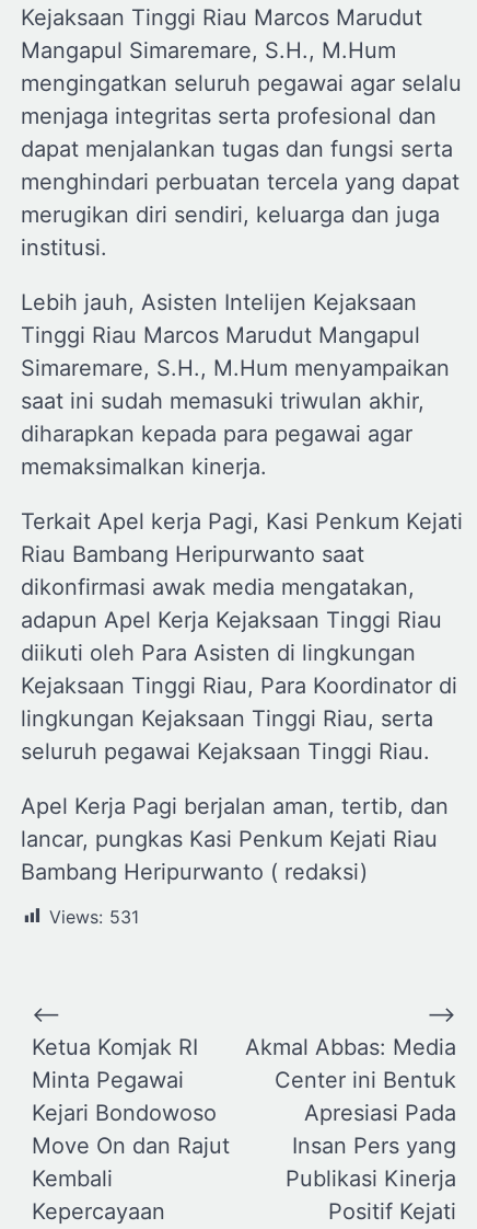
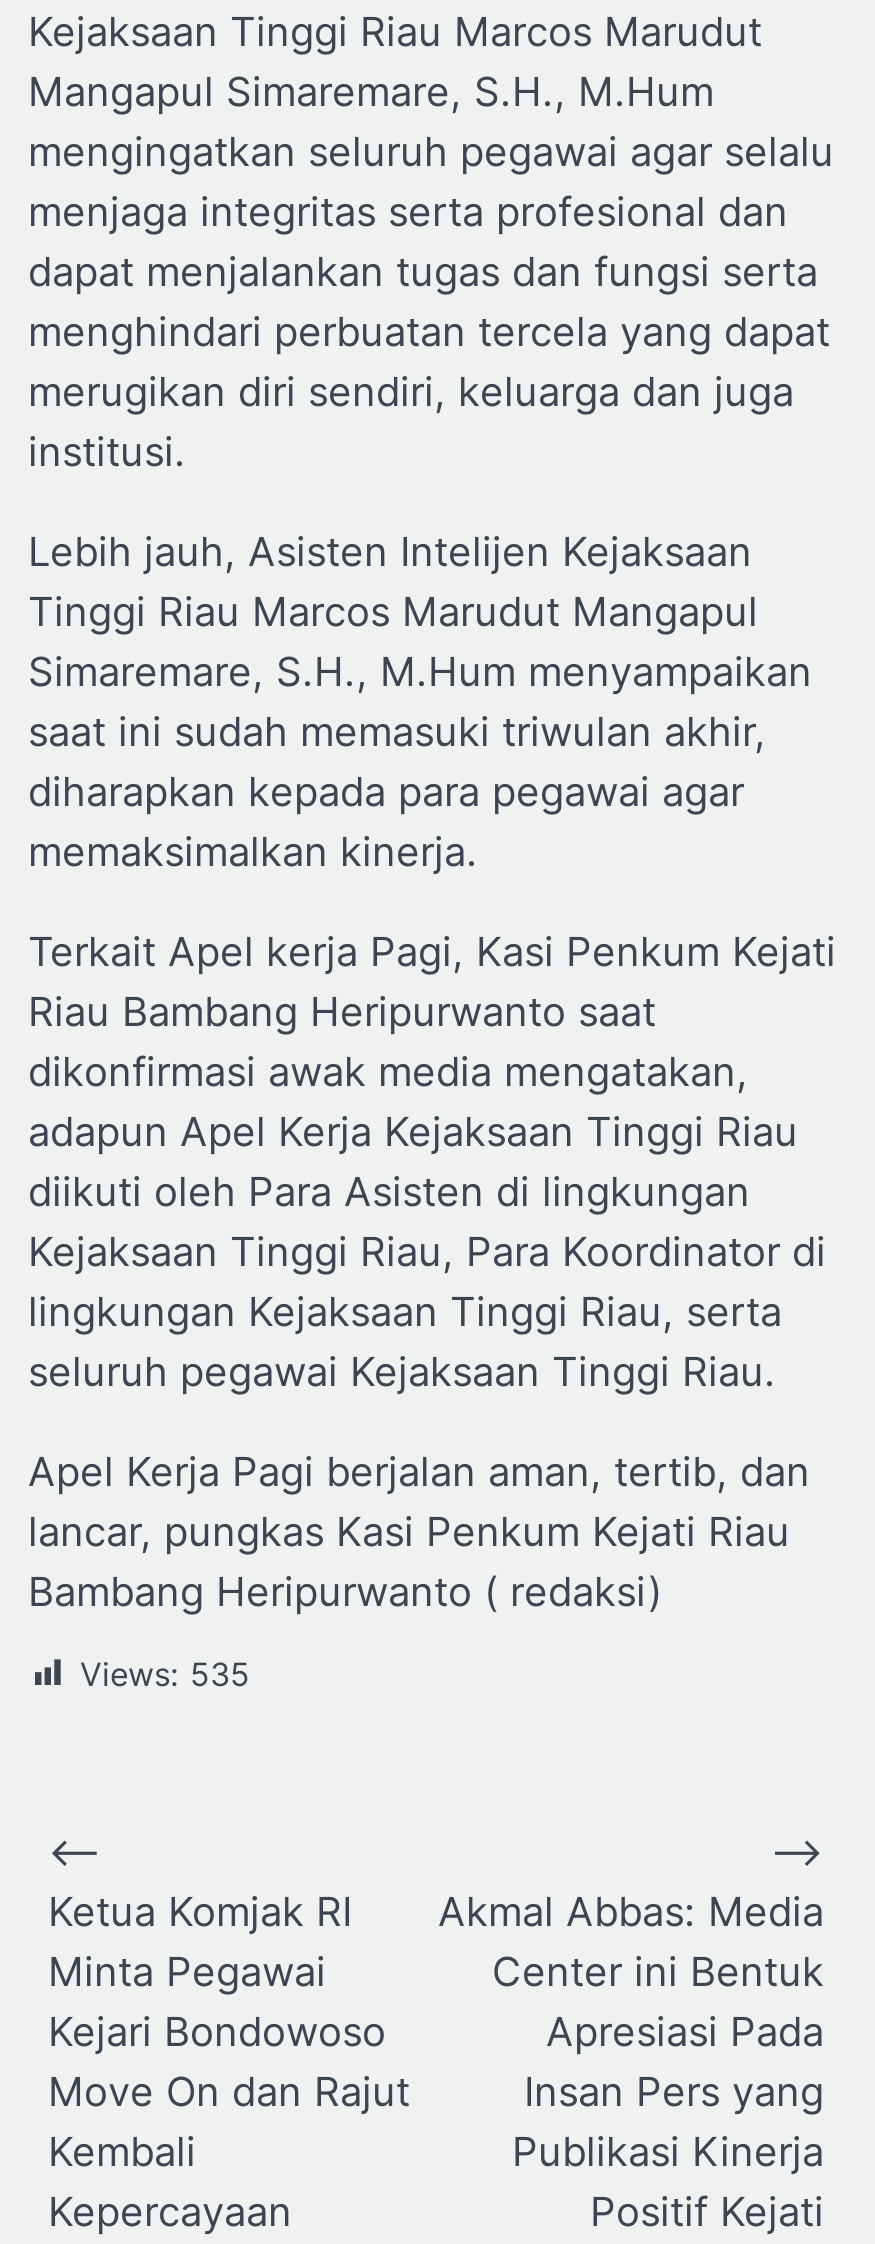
[49,906,139,928] Views: 531 -> [80,1654,250,1694] Views: 535

